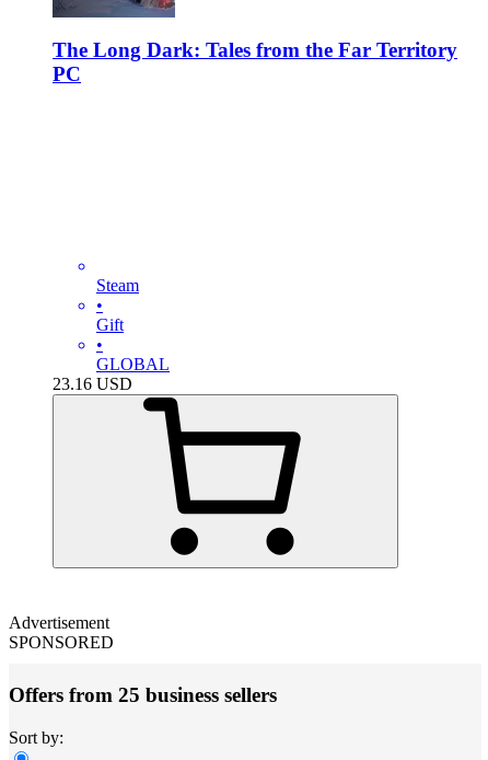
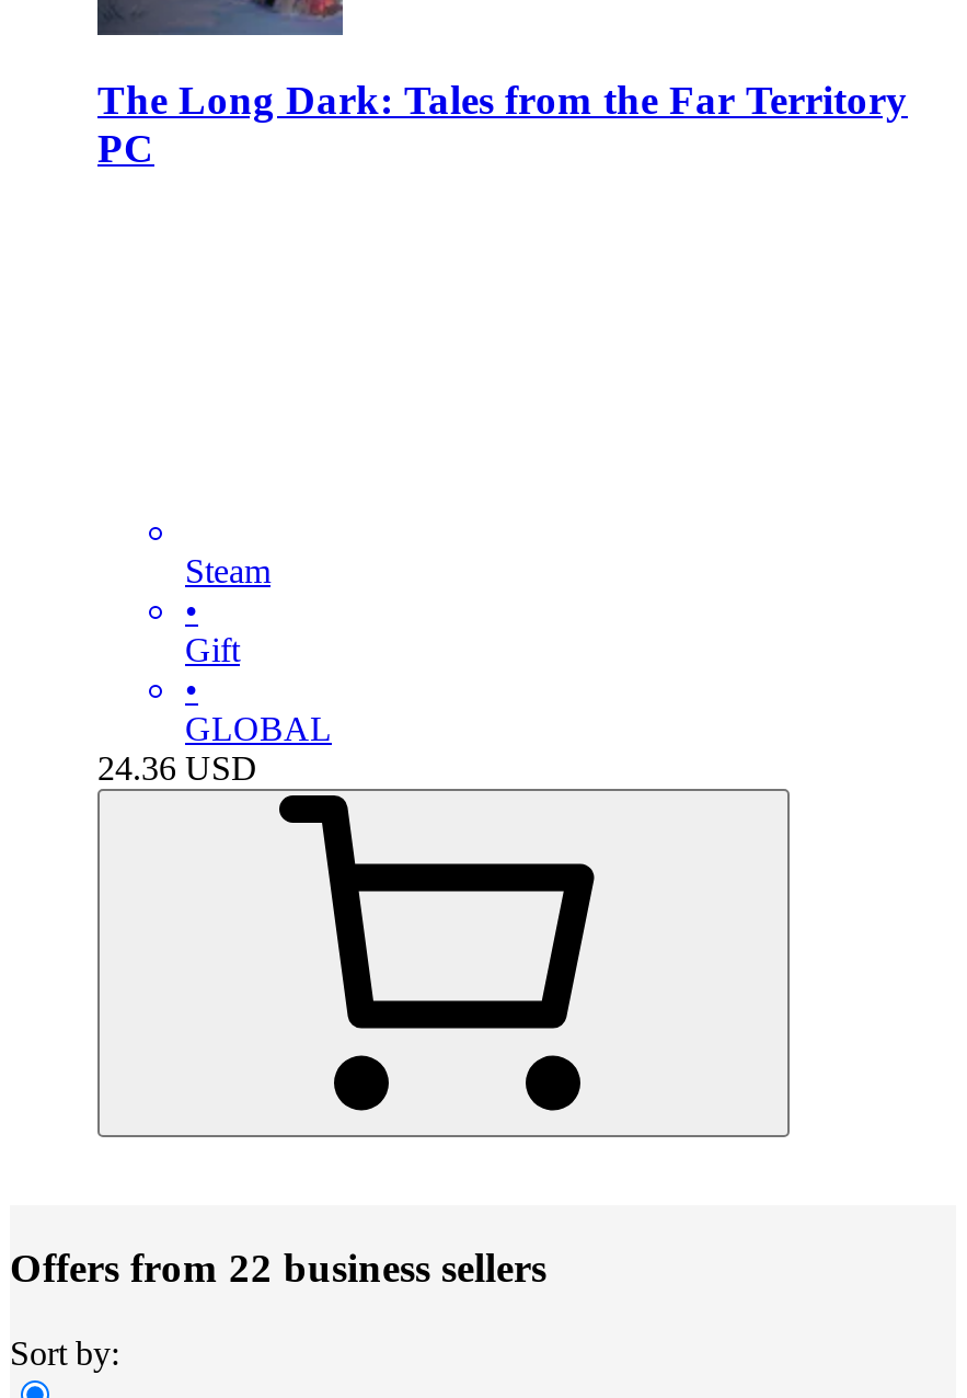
[53,374,132,393] 23.16 USD -> [97,749,257,786] 24.36 USD
[9,613,277,707] Advertisement | SPONSORED | Offers from 25 business sellers -> [10,1245,546,1292] Offers from 22 business sellers

